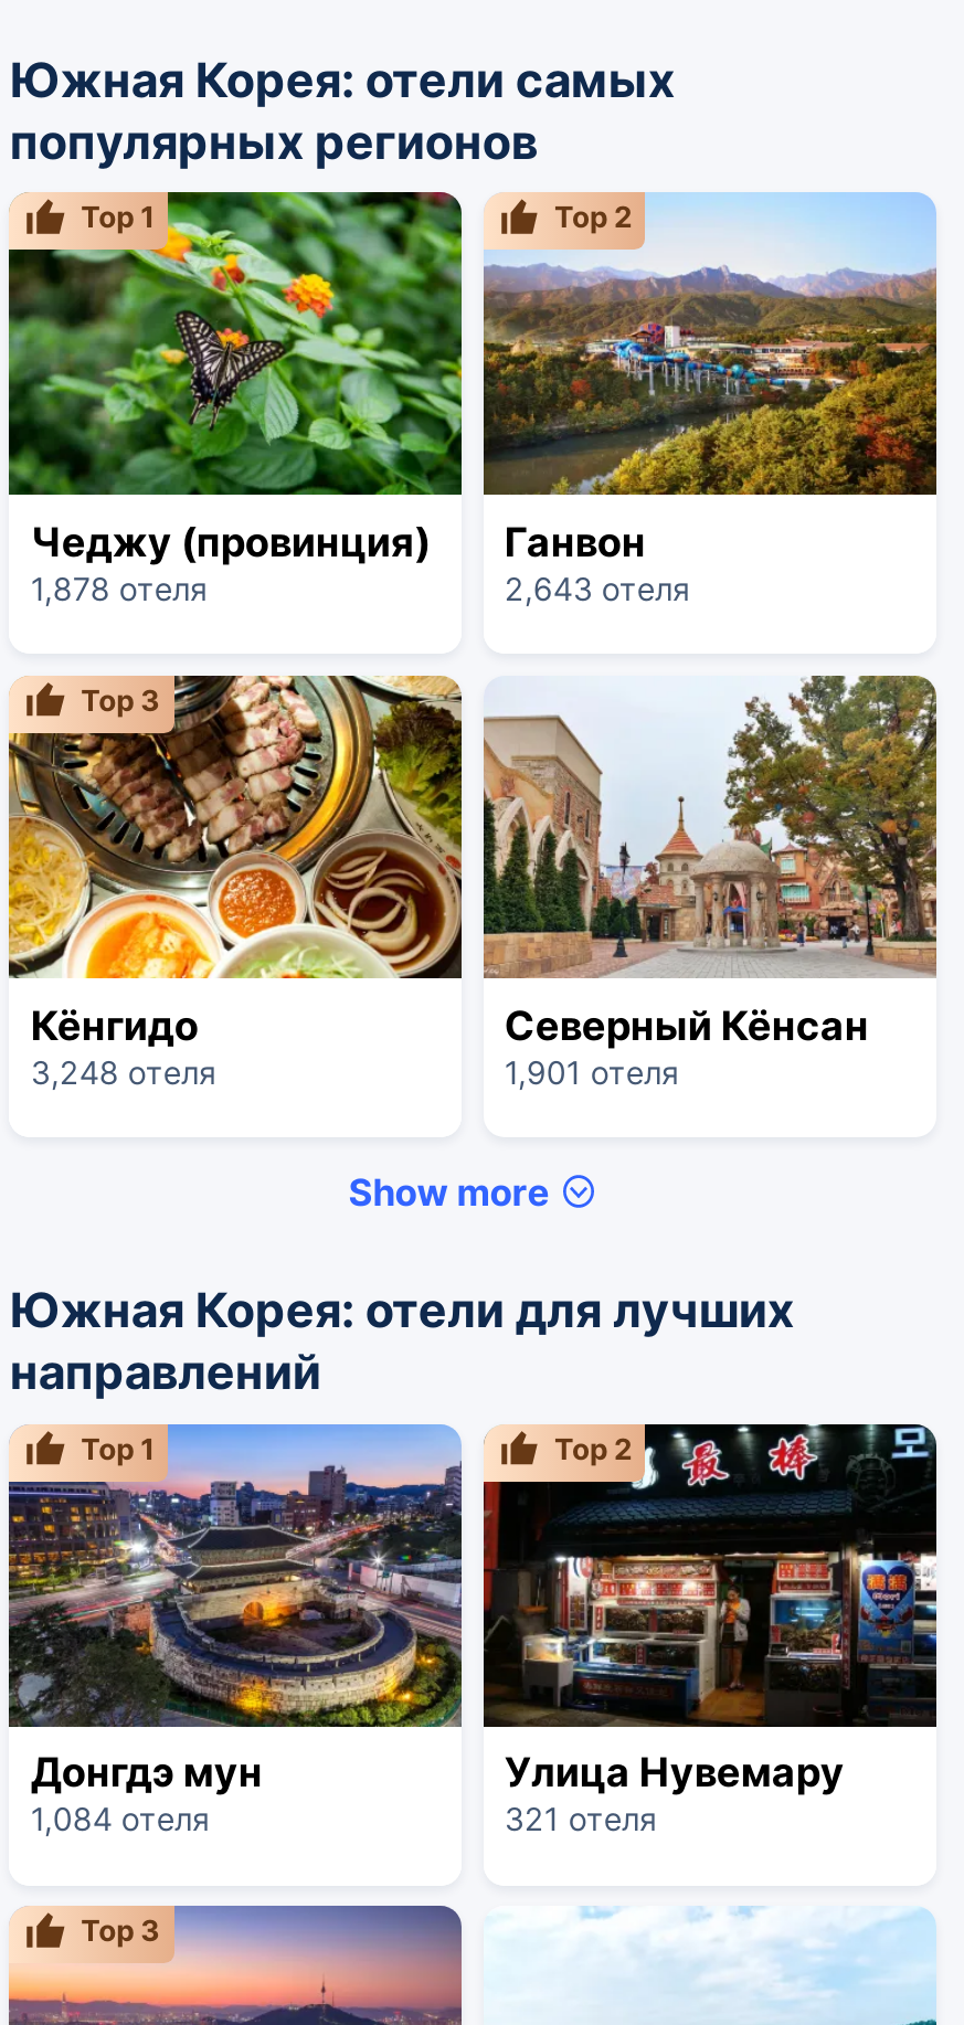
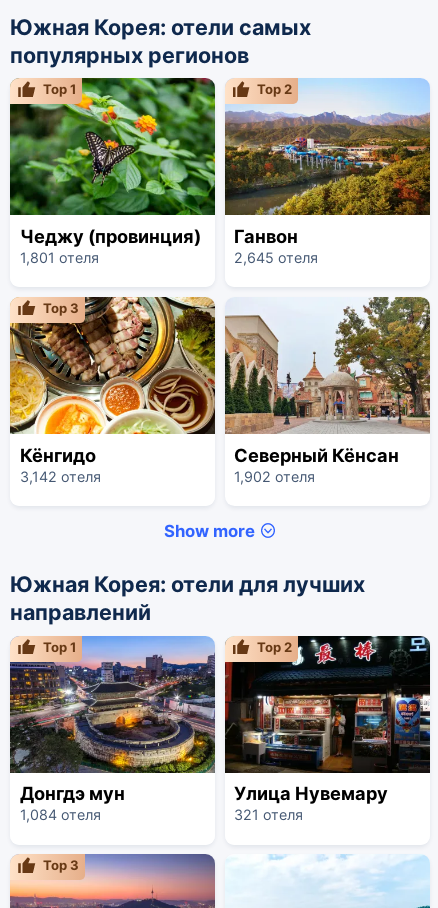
[31,570,207,607] 1,878 отеля -> [20,249,99,266] 1,801 отеля
[504,570,690,607] 2,643 отеля -> [234,249,318,266] 2,645 отеля
[31,1052,216,1090] 3,248 отеля -> [20,468,101,485] 3,142 отеля
[504,1052,679,1090] 1,901 отеля -> [234,468,315,485] 1,902 отеля

